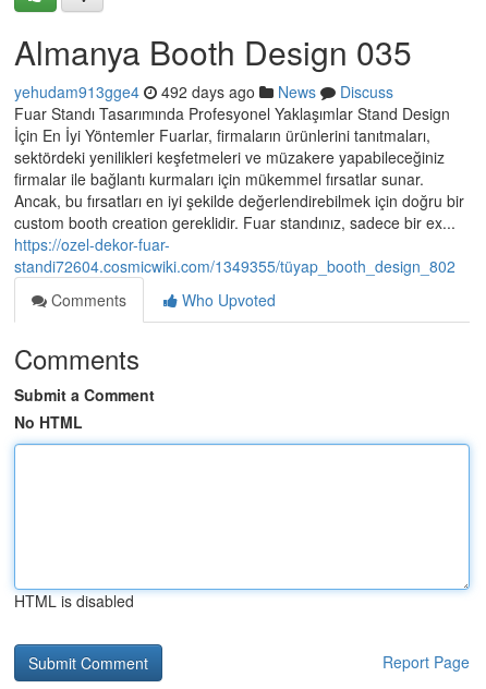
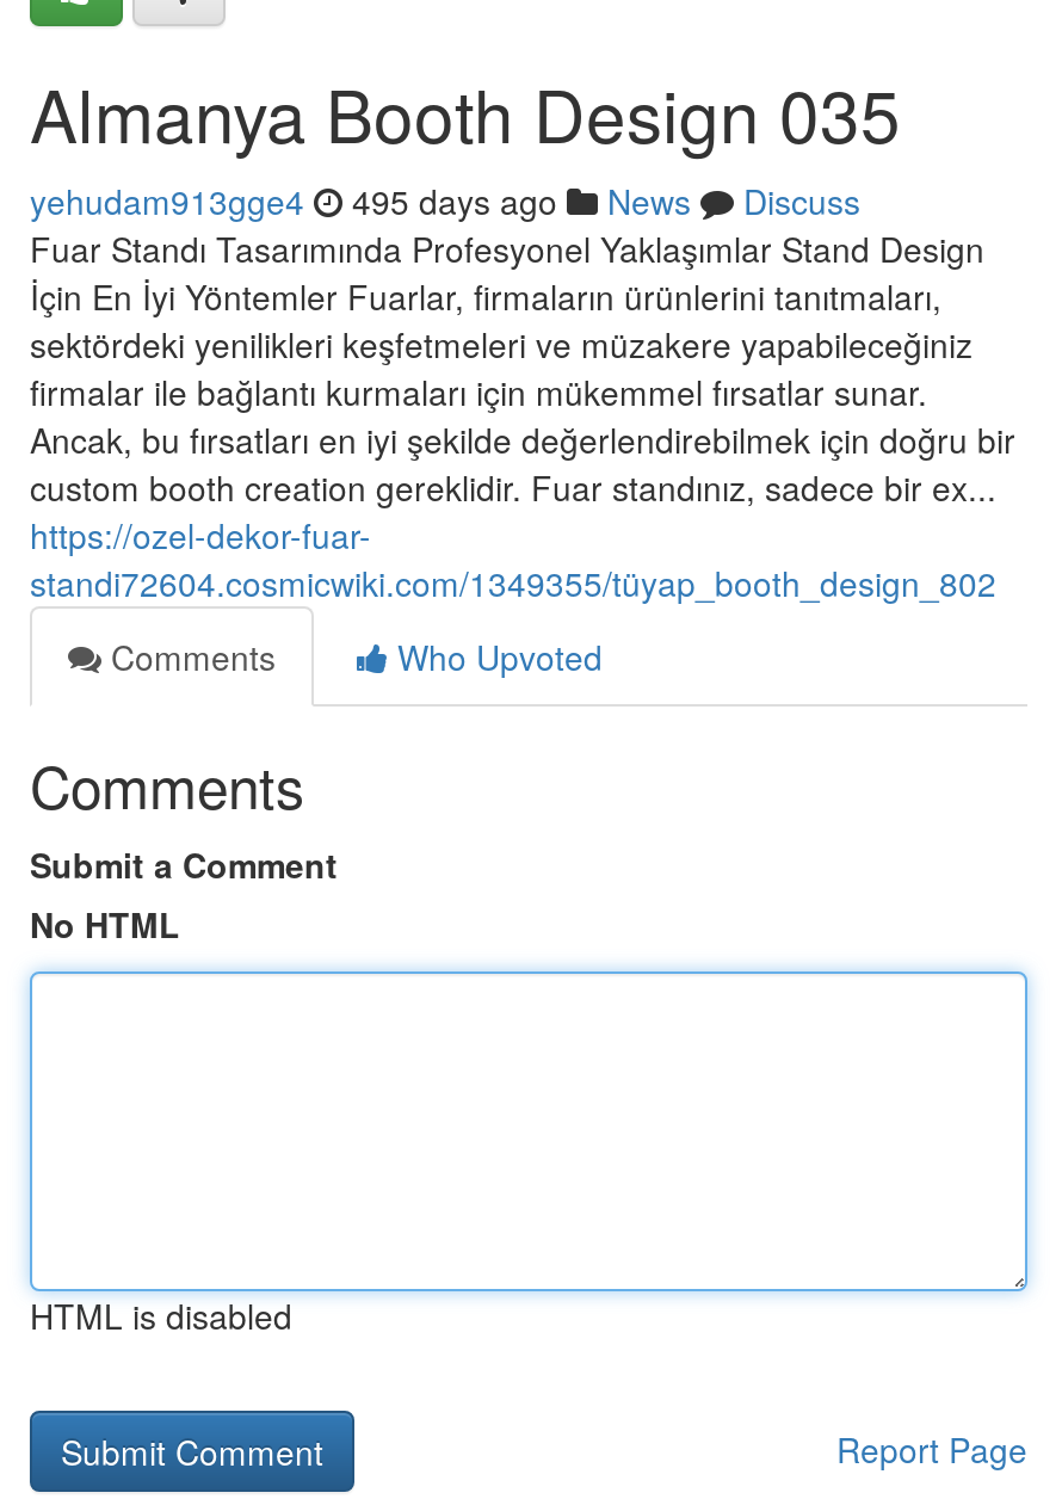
[14,81,393,102] yehudam913gge4 492 days ago News Discuss -> [30,177,860,224] yehudam913gge4 495 days ago News Discuss

